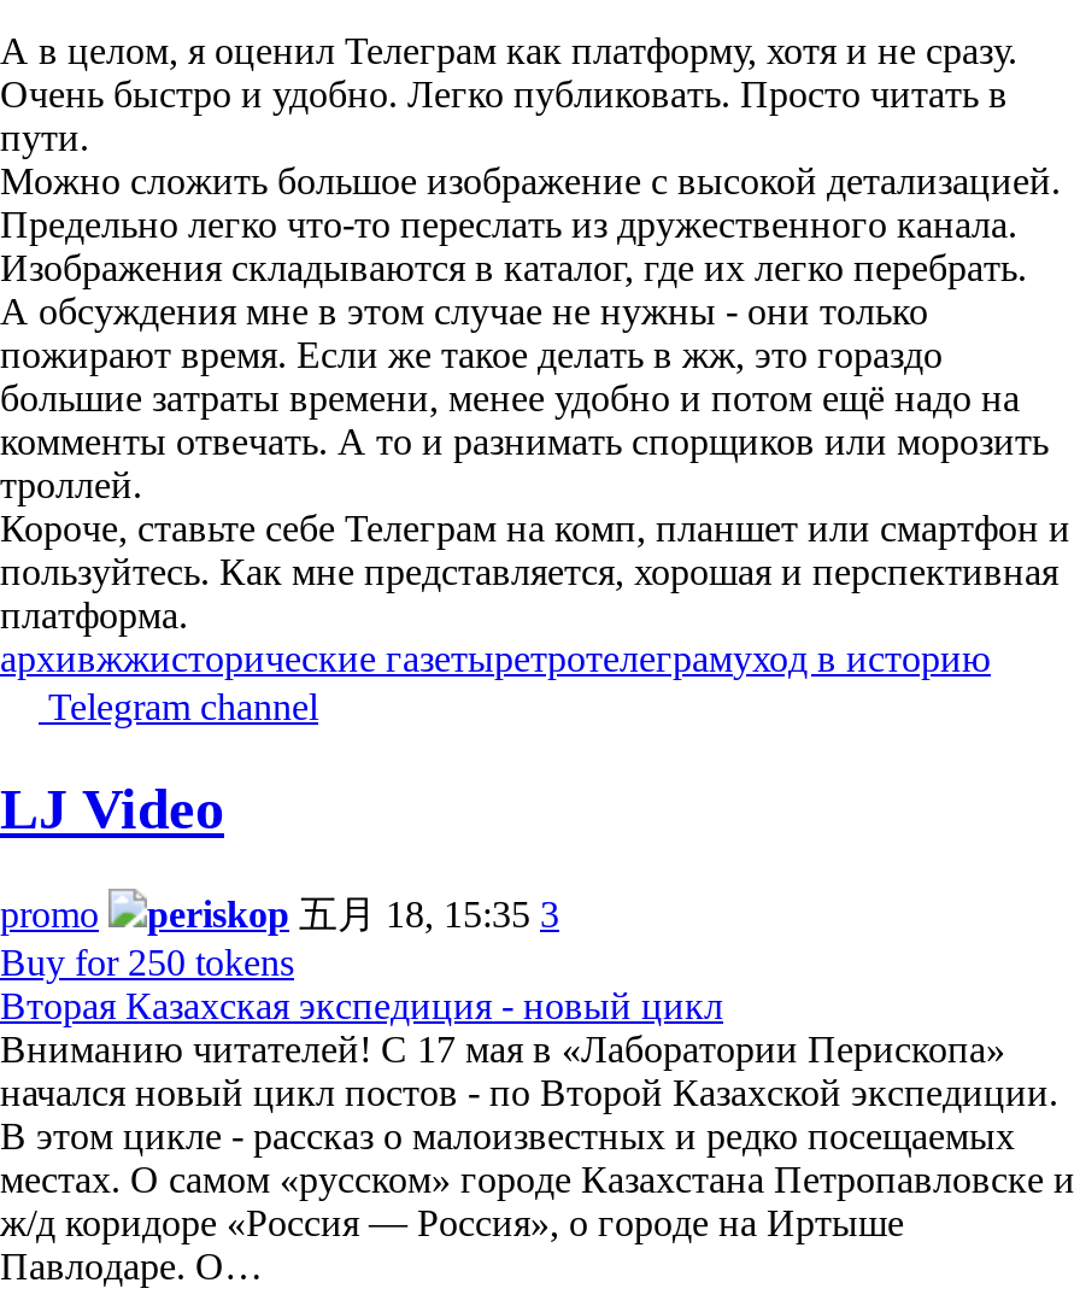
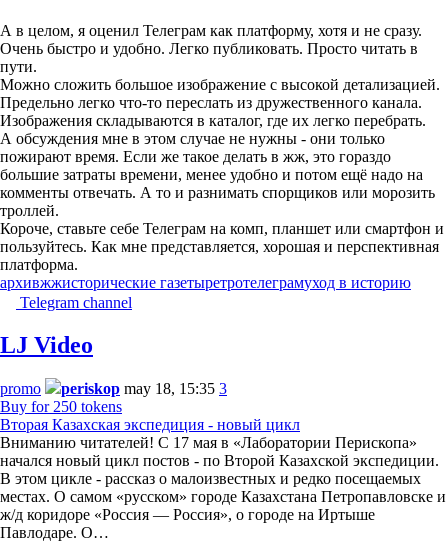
[147,895,559,936] periskop 五月 18, 15:35 3 -> [61,380,227,397] periskop may 18, 15:35 3

